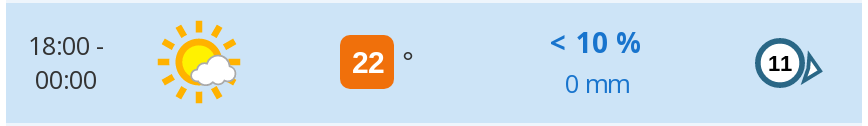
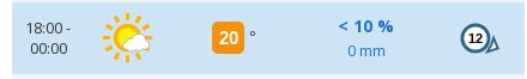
[352,45,414,79] 22 ° -> [219,28,256,48] 20 °
[767,51,791,76] 11 -> [468,31,482,45] 12

